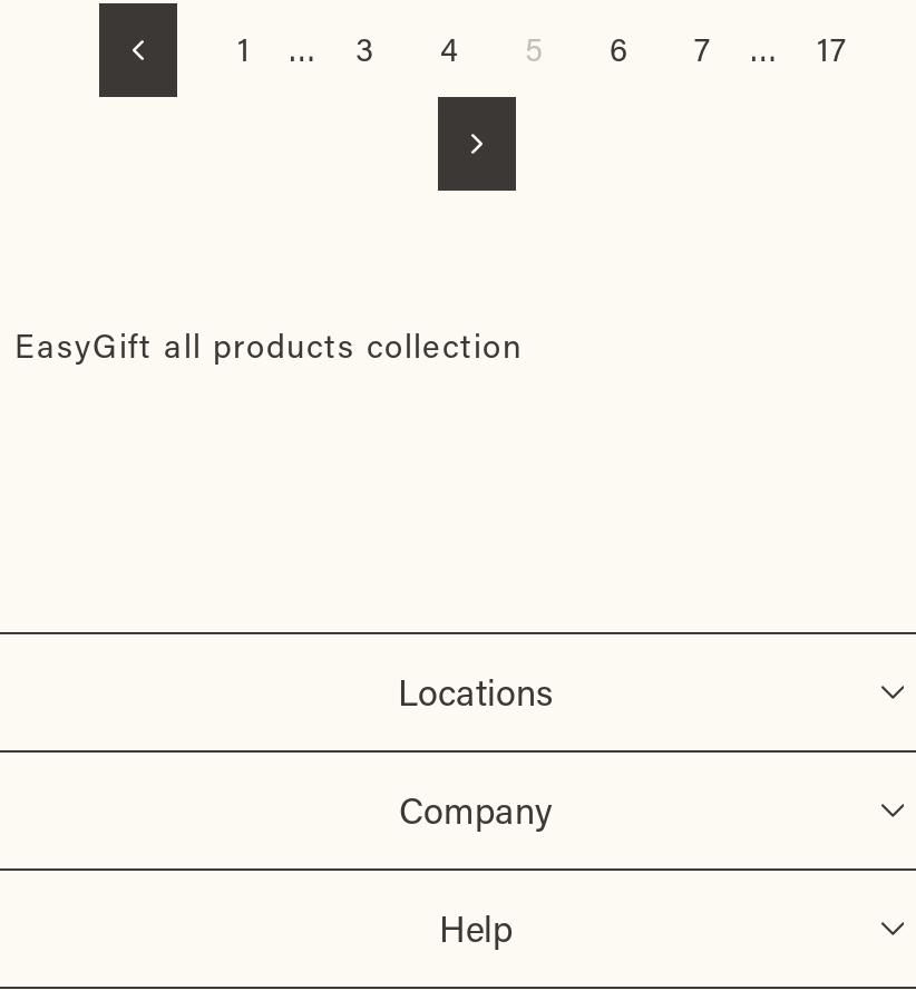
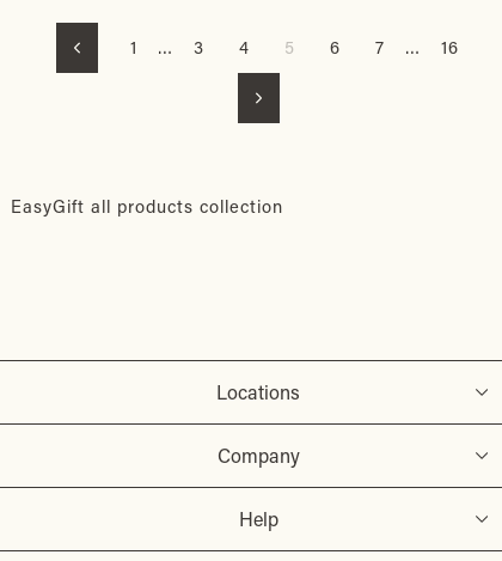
[817,27,848,70] 17 -> [440,36,458,58] 16

